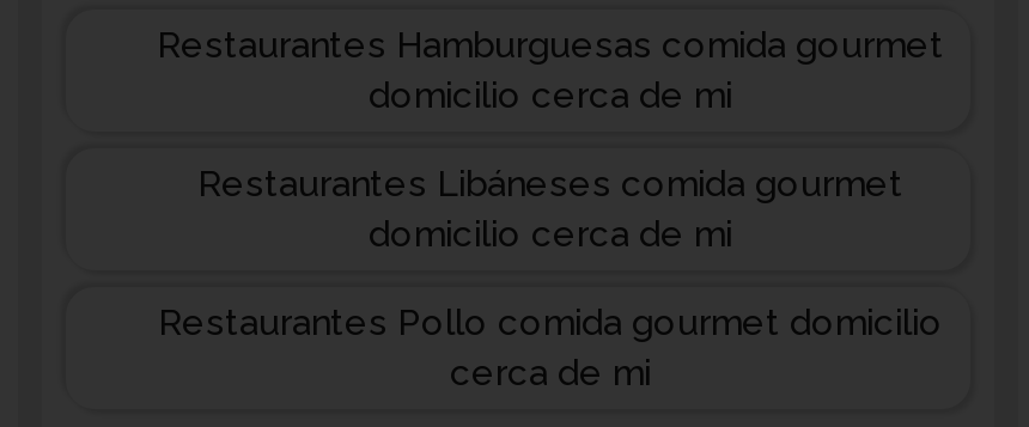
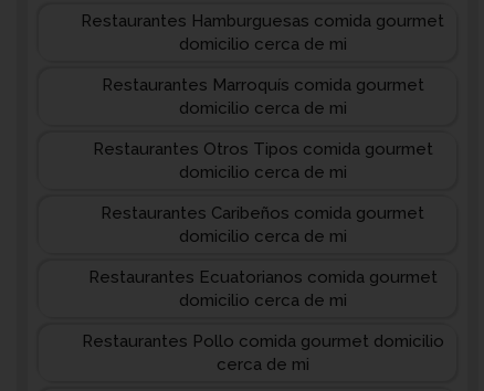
[197,163,903,206] Restaurantes Libáneses comida gourmet -> [88,75,437,287] Restaurantes Marroquís comida gourmet | domicilio cerca de mi | Restaurantes Otros Tipos comida gourmet | domicilio cerca de mi | Restaurantes Caribeños comida gourmet | domicilio cerca de mi | Restaurantes Ecuatorianos comida gourmet

